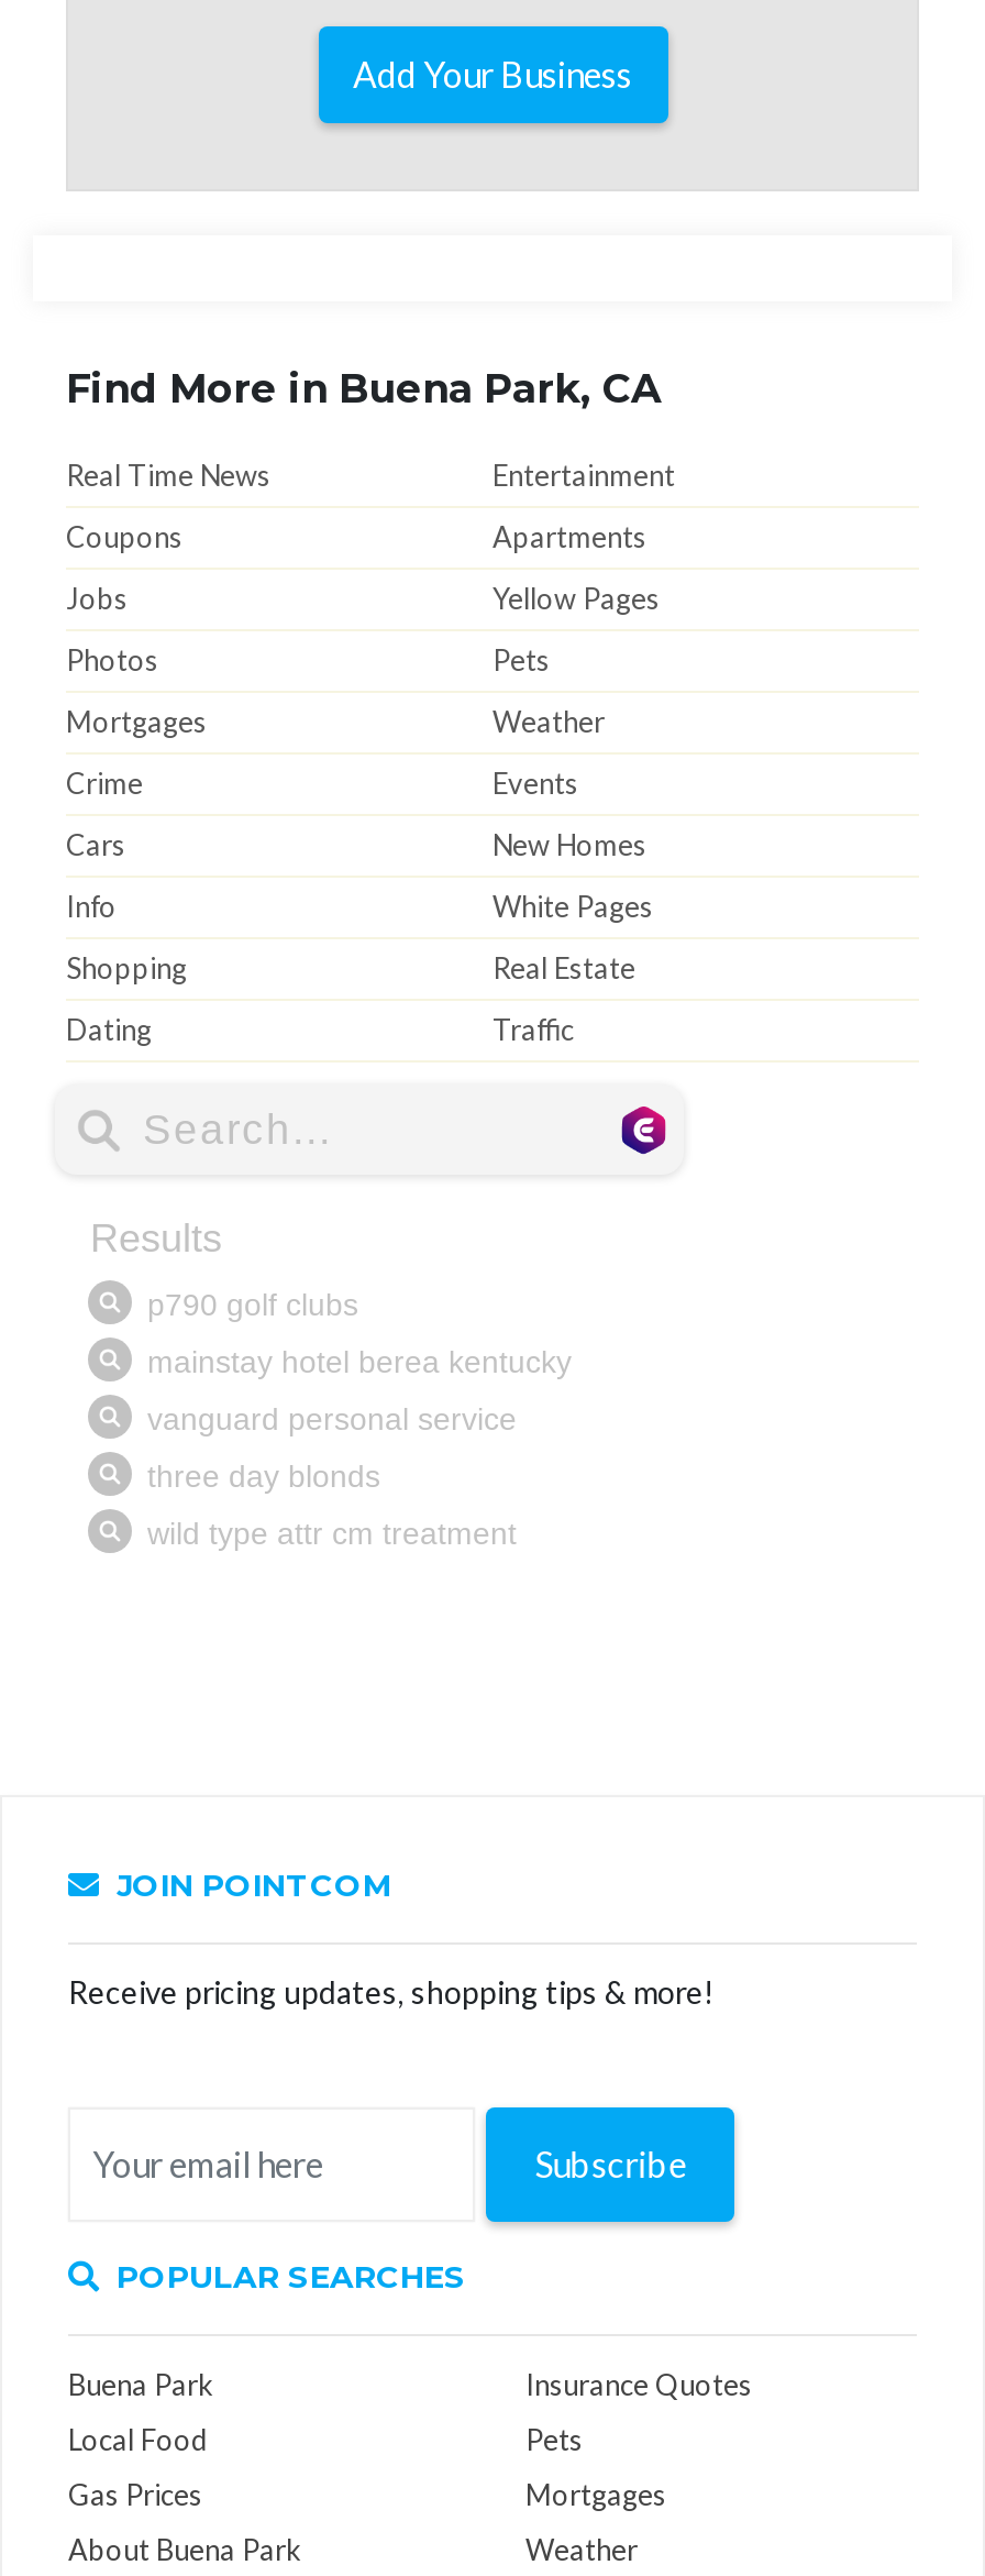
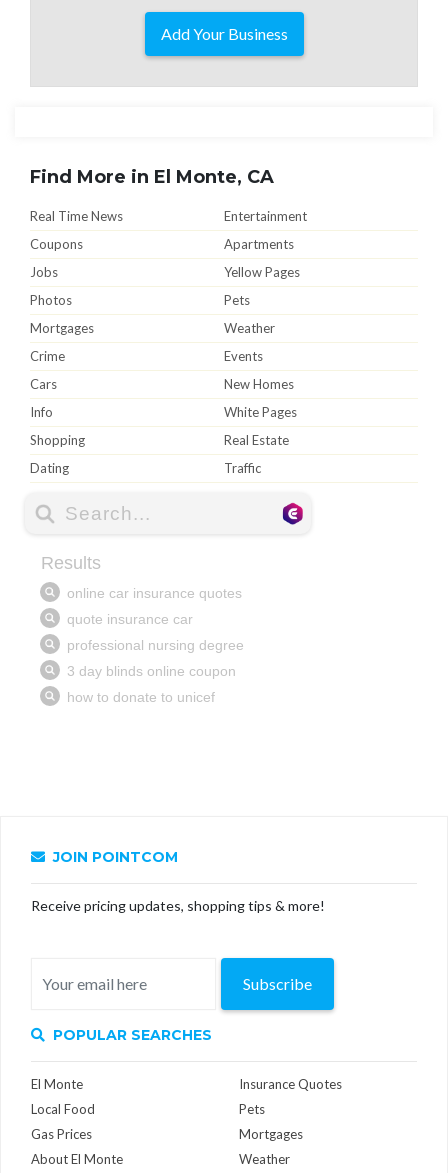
[66,365,662,413] Find More in Buena Park, CA -> [30,166,274,188] Find More in El Monte, CA
[68,2366,213,2402] Buena Park -> [31,1076,83,1092] El Monte
[68,2531,301,2567] About Buena Park -> [31,1151,123,1167] About El Monte

